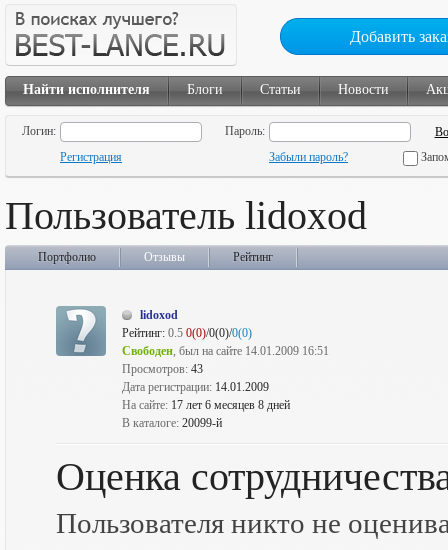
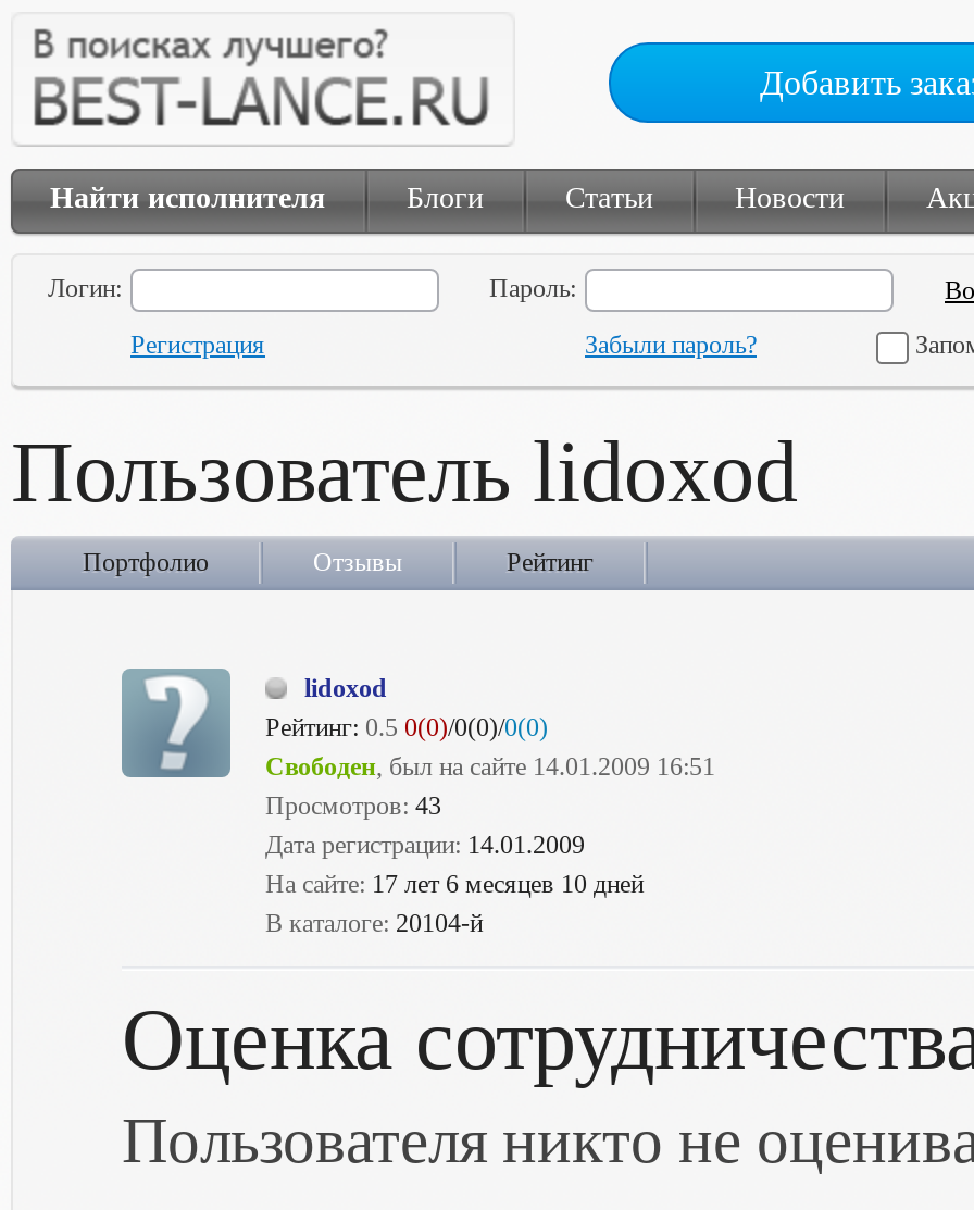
[122,398,290,412] На сайте: 17 лет 6 месяцев 8 дней -> [265,869,644,899] На сайте: 17 лет 6 месяцев 10 дней
[122,416,222,430] В каталоге: 20099-й -> [265,908,483,938] В каталоге: 20104-й

